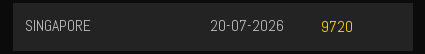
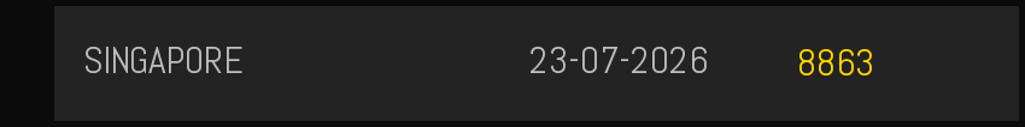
[210,16,284,36] 20-07-2026 -> [529,38,708,86] 23-07-2026
[321,17,353,37] 9720 -> [797,39,874,87] 8863

